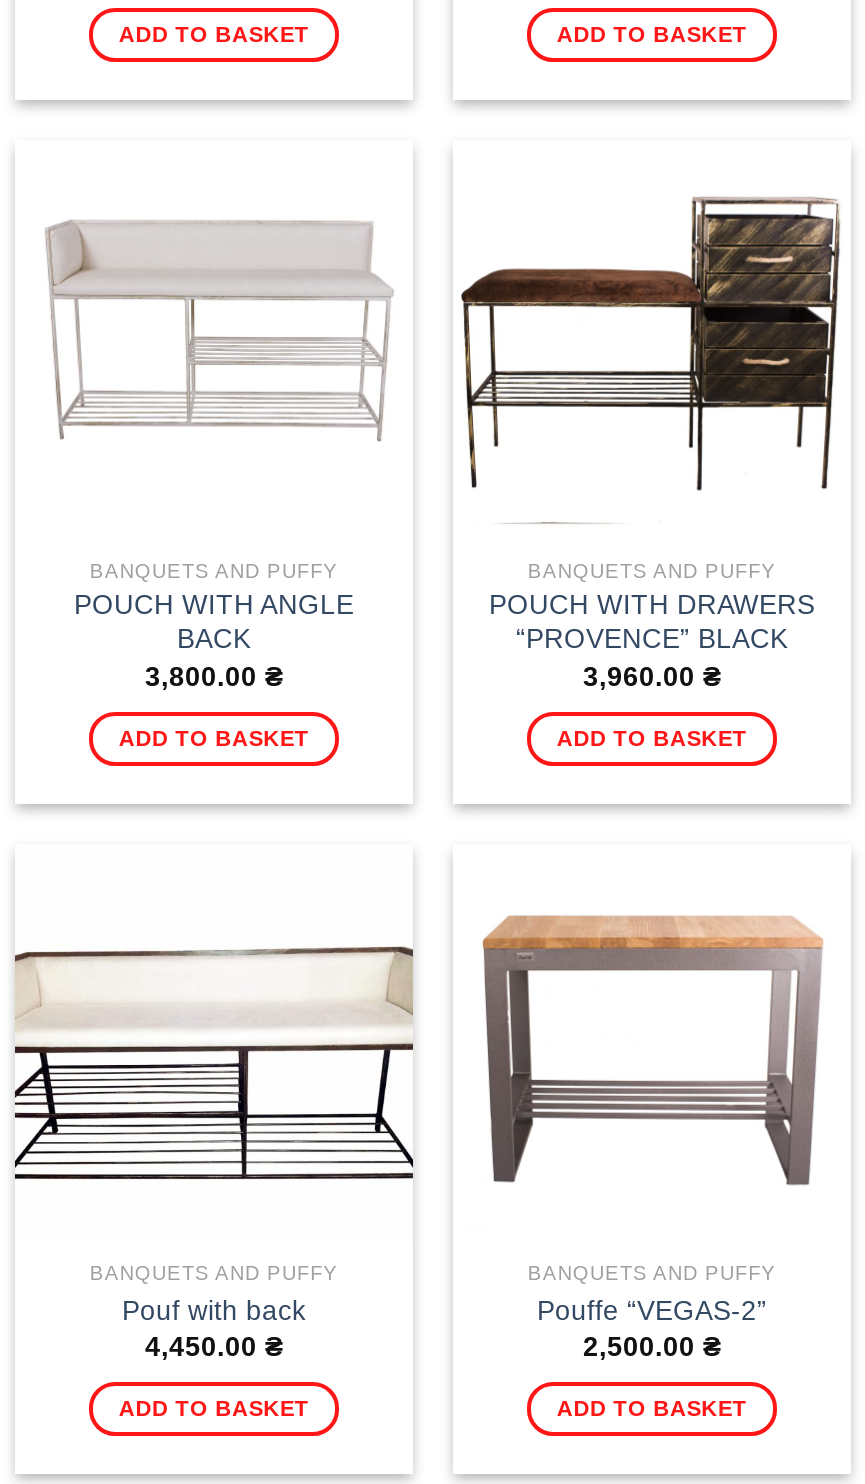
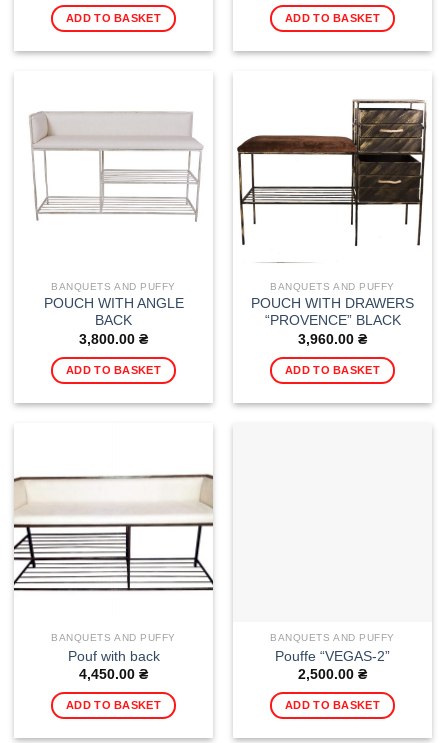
[481,914,823,1186] [image] -> none

